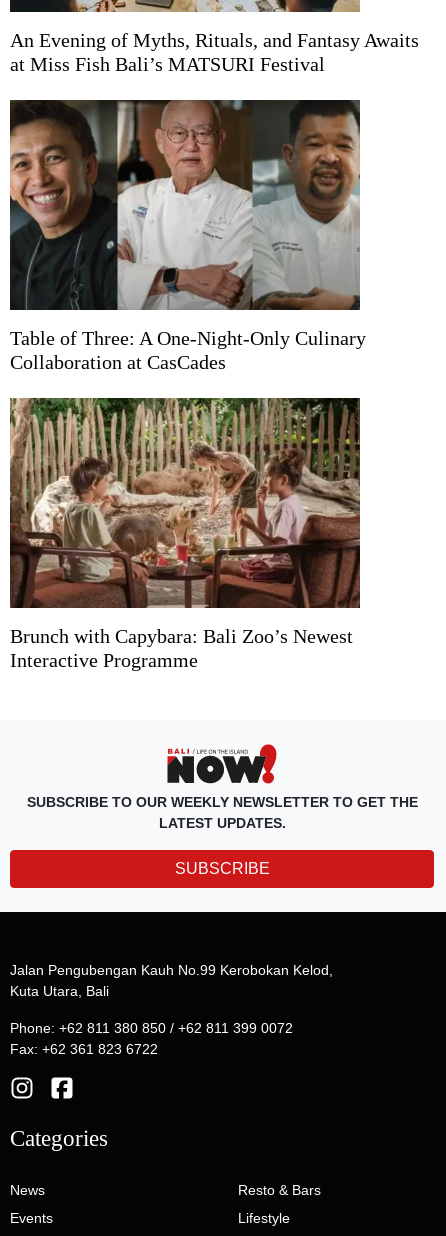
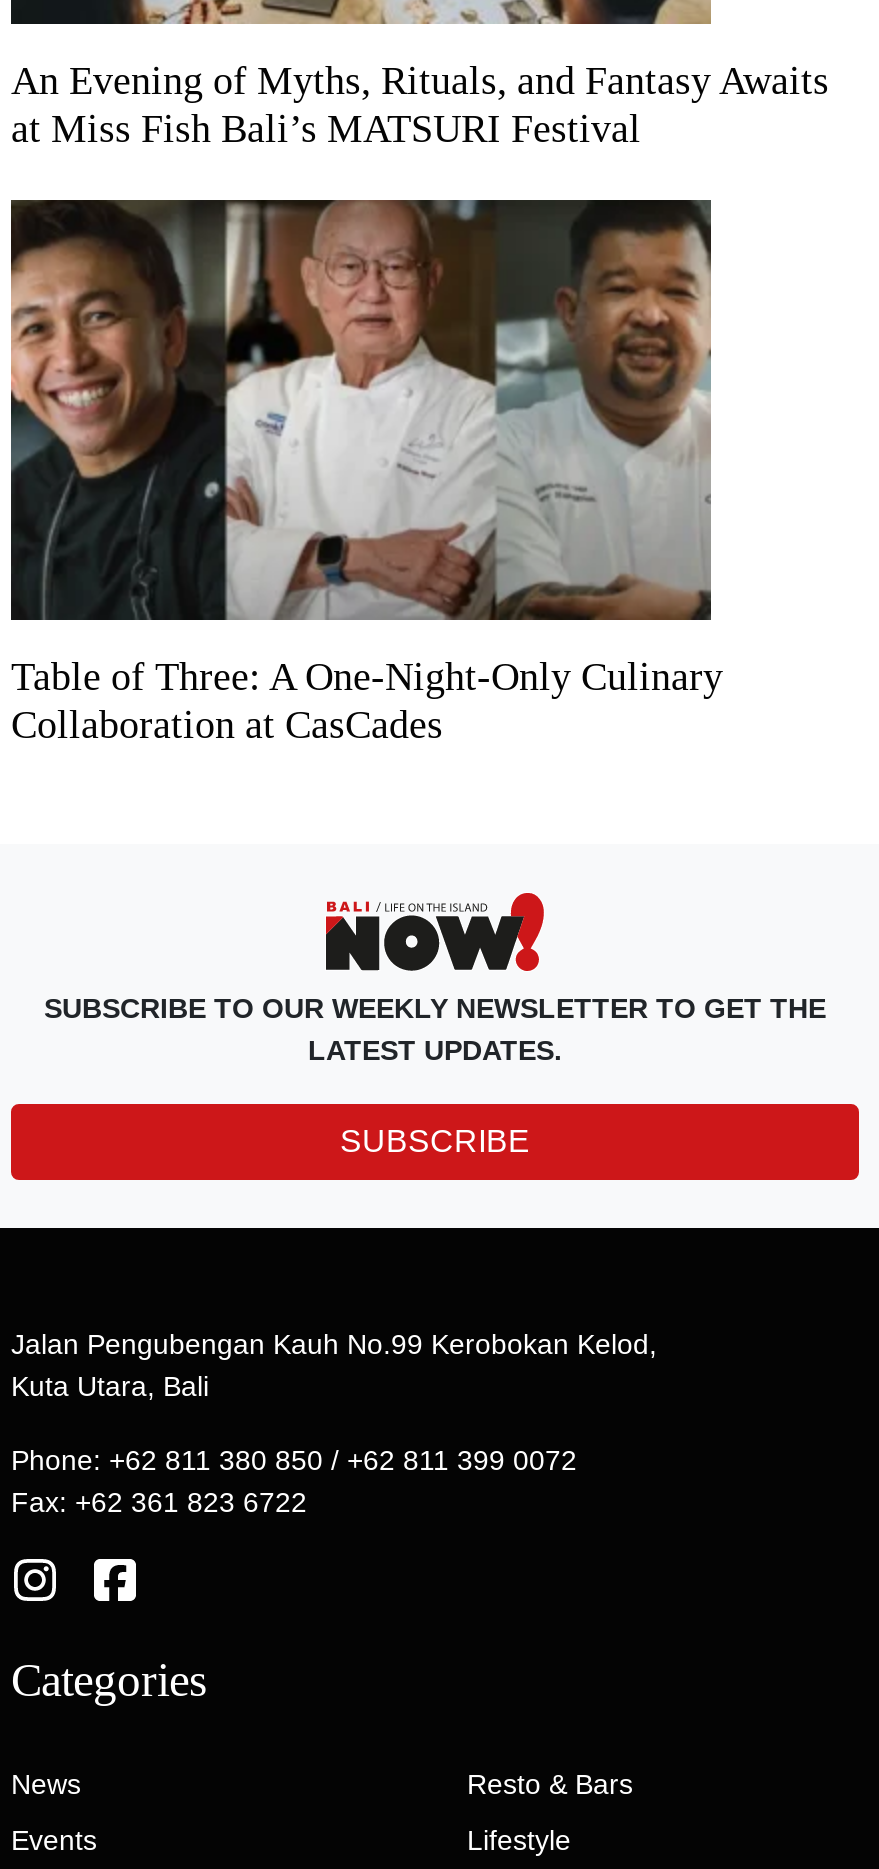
[9,397,360,671] [image] | Brunch with Capybara: Bali Zoo’s Newest | Interactive Programme -> none

